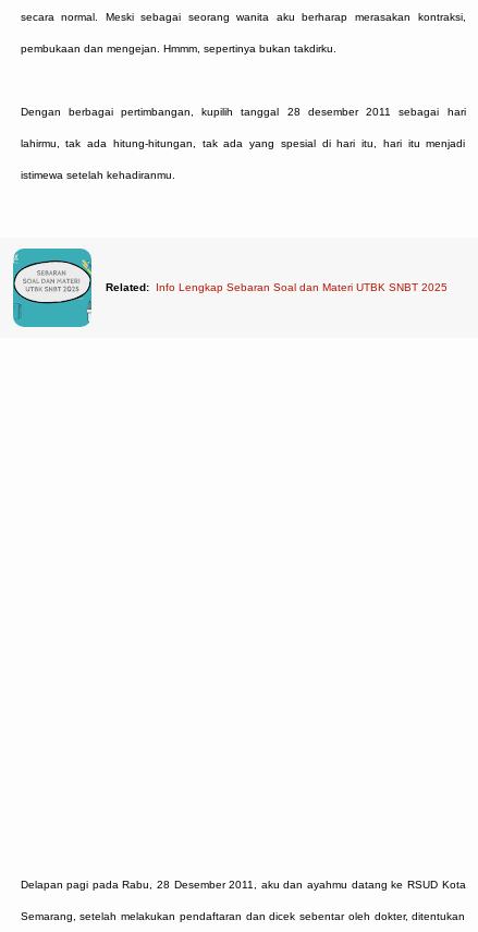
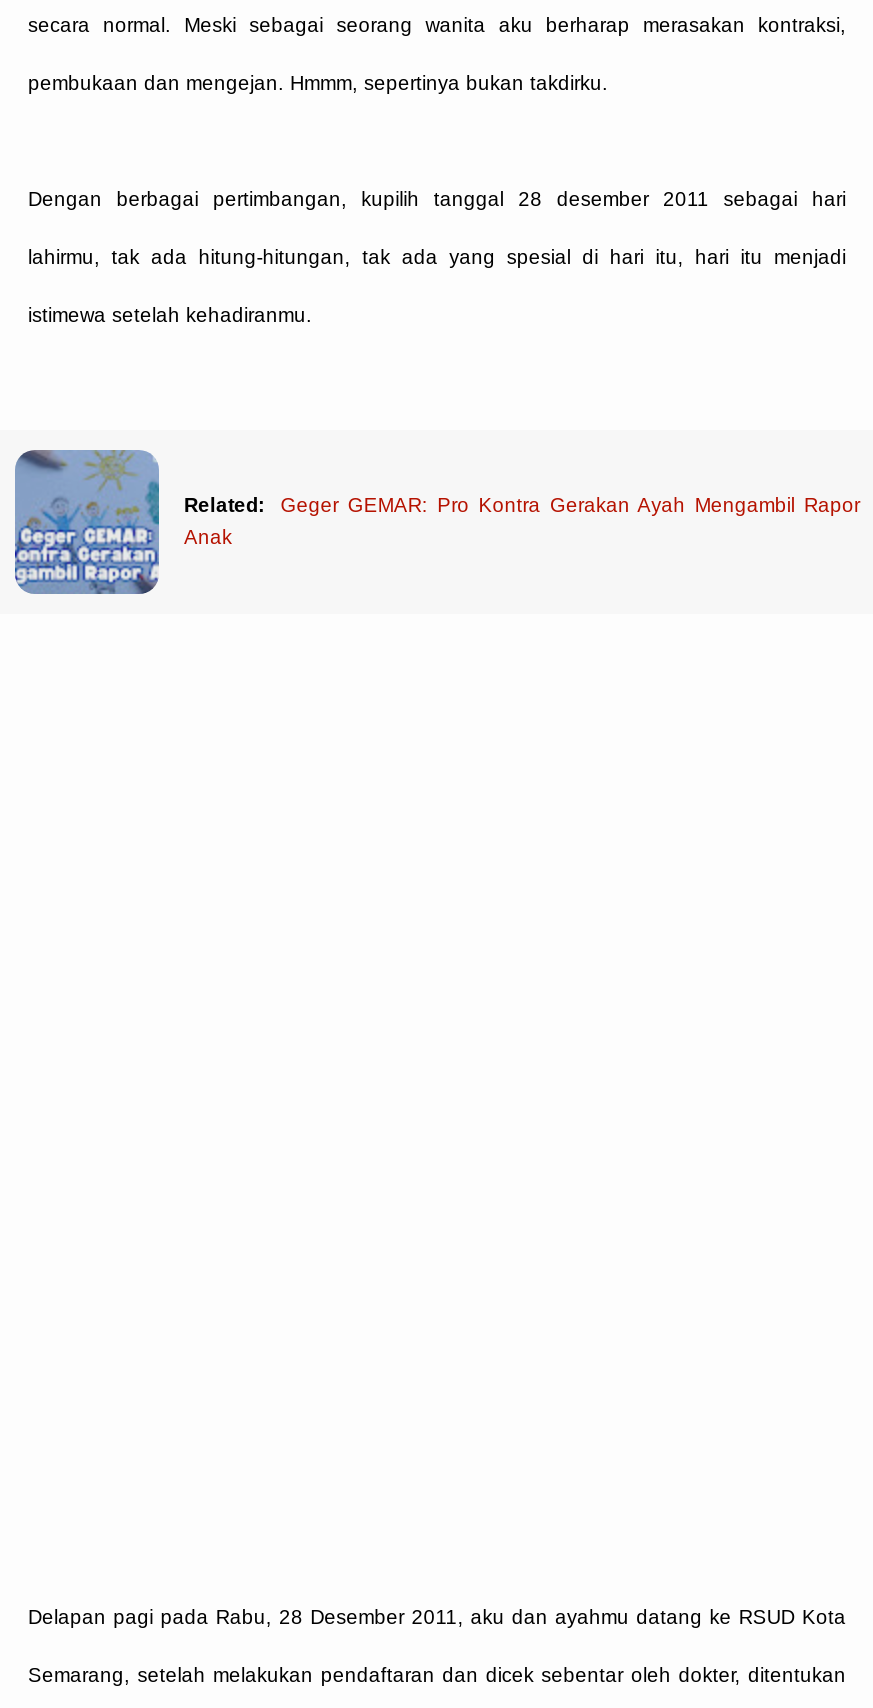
[12,247,448,328] [image] | Related: Info Lengkap Sebaran Soal dan Materi UTBK SNBT 2025 -> [13,448,860,596] [image] | Related: | Geger GEMAR: Pro Kontra Gerakan Ayah Mengambil Rapor | Anak

